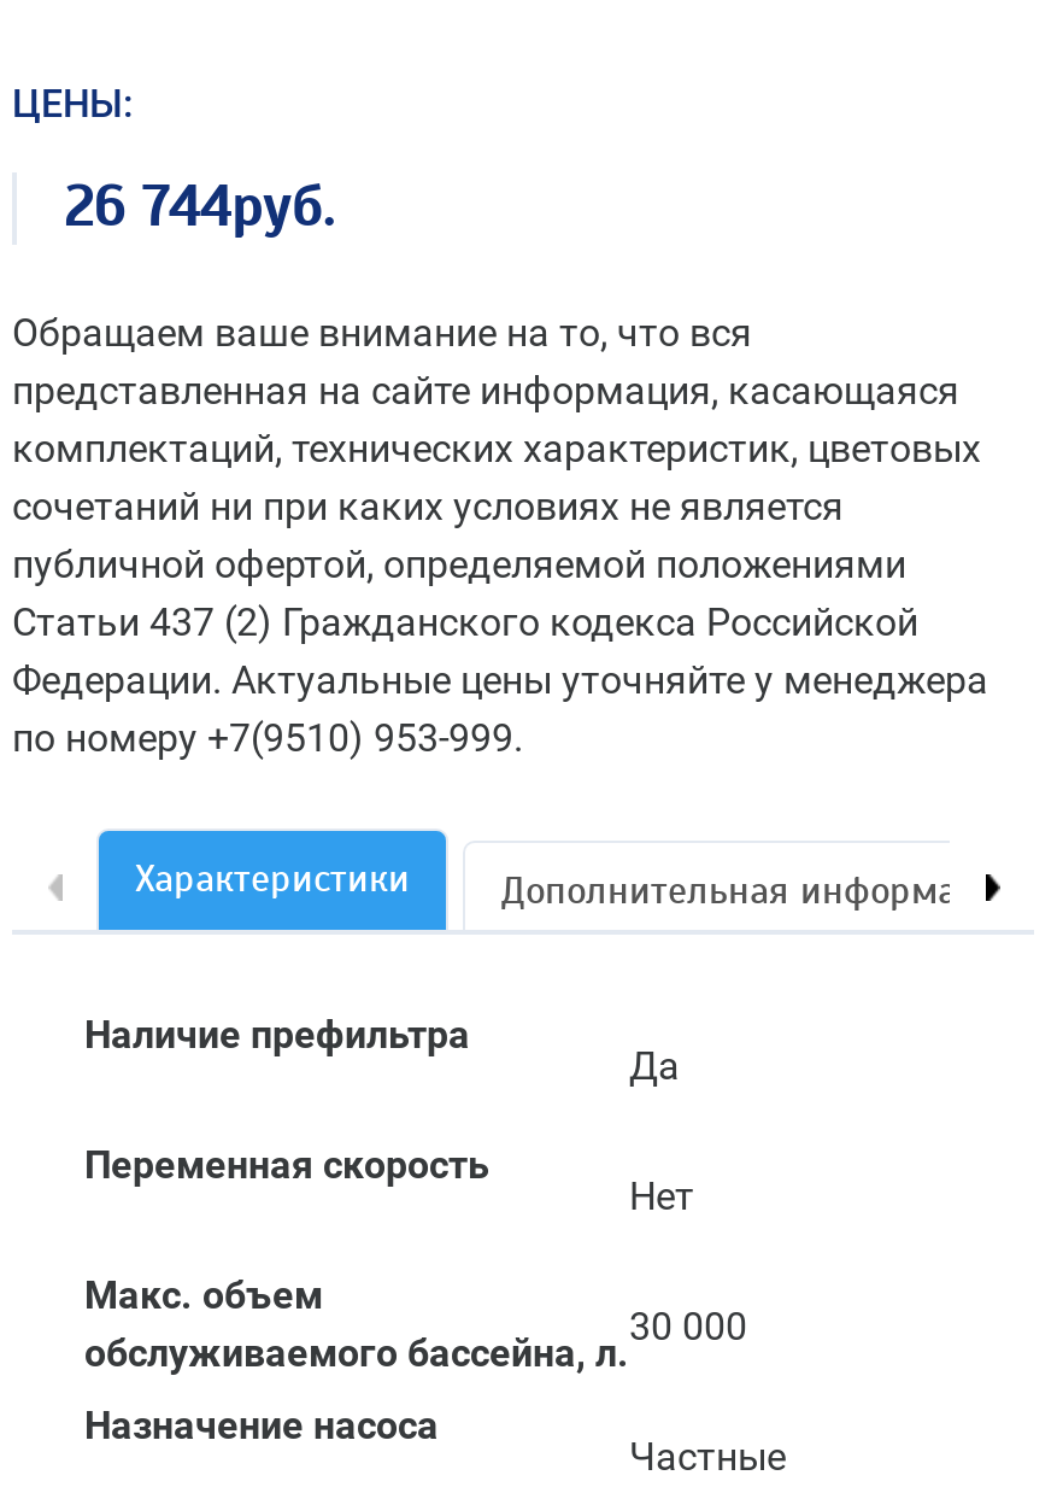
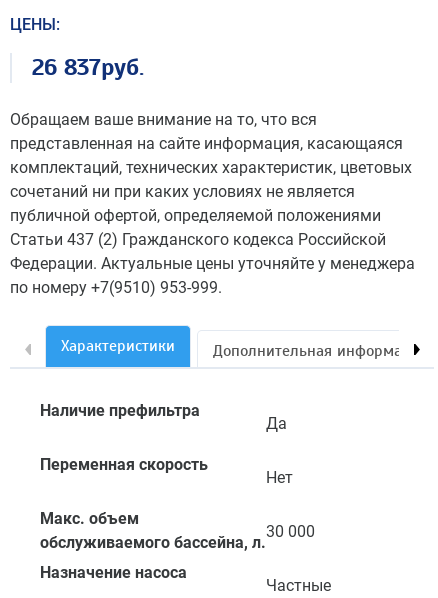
[65,171,335,243] 26 744руб. -> [32,52,144,82] 26 837руб.

